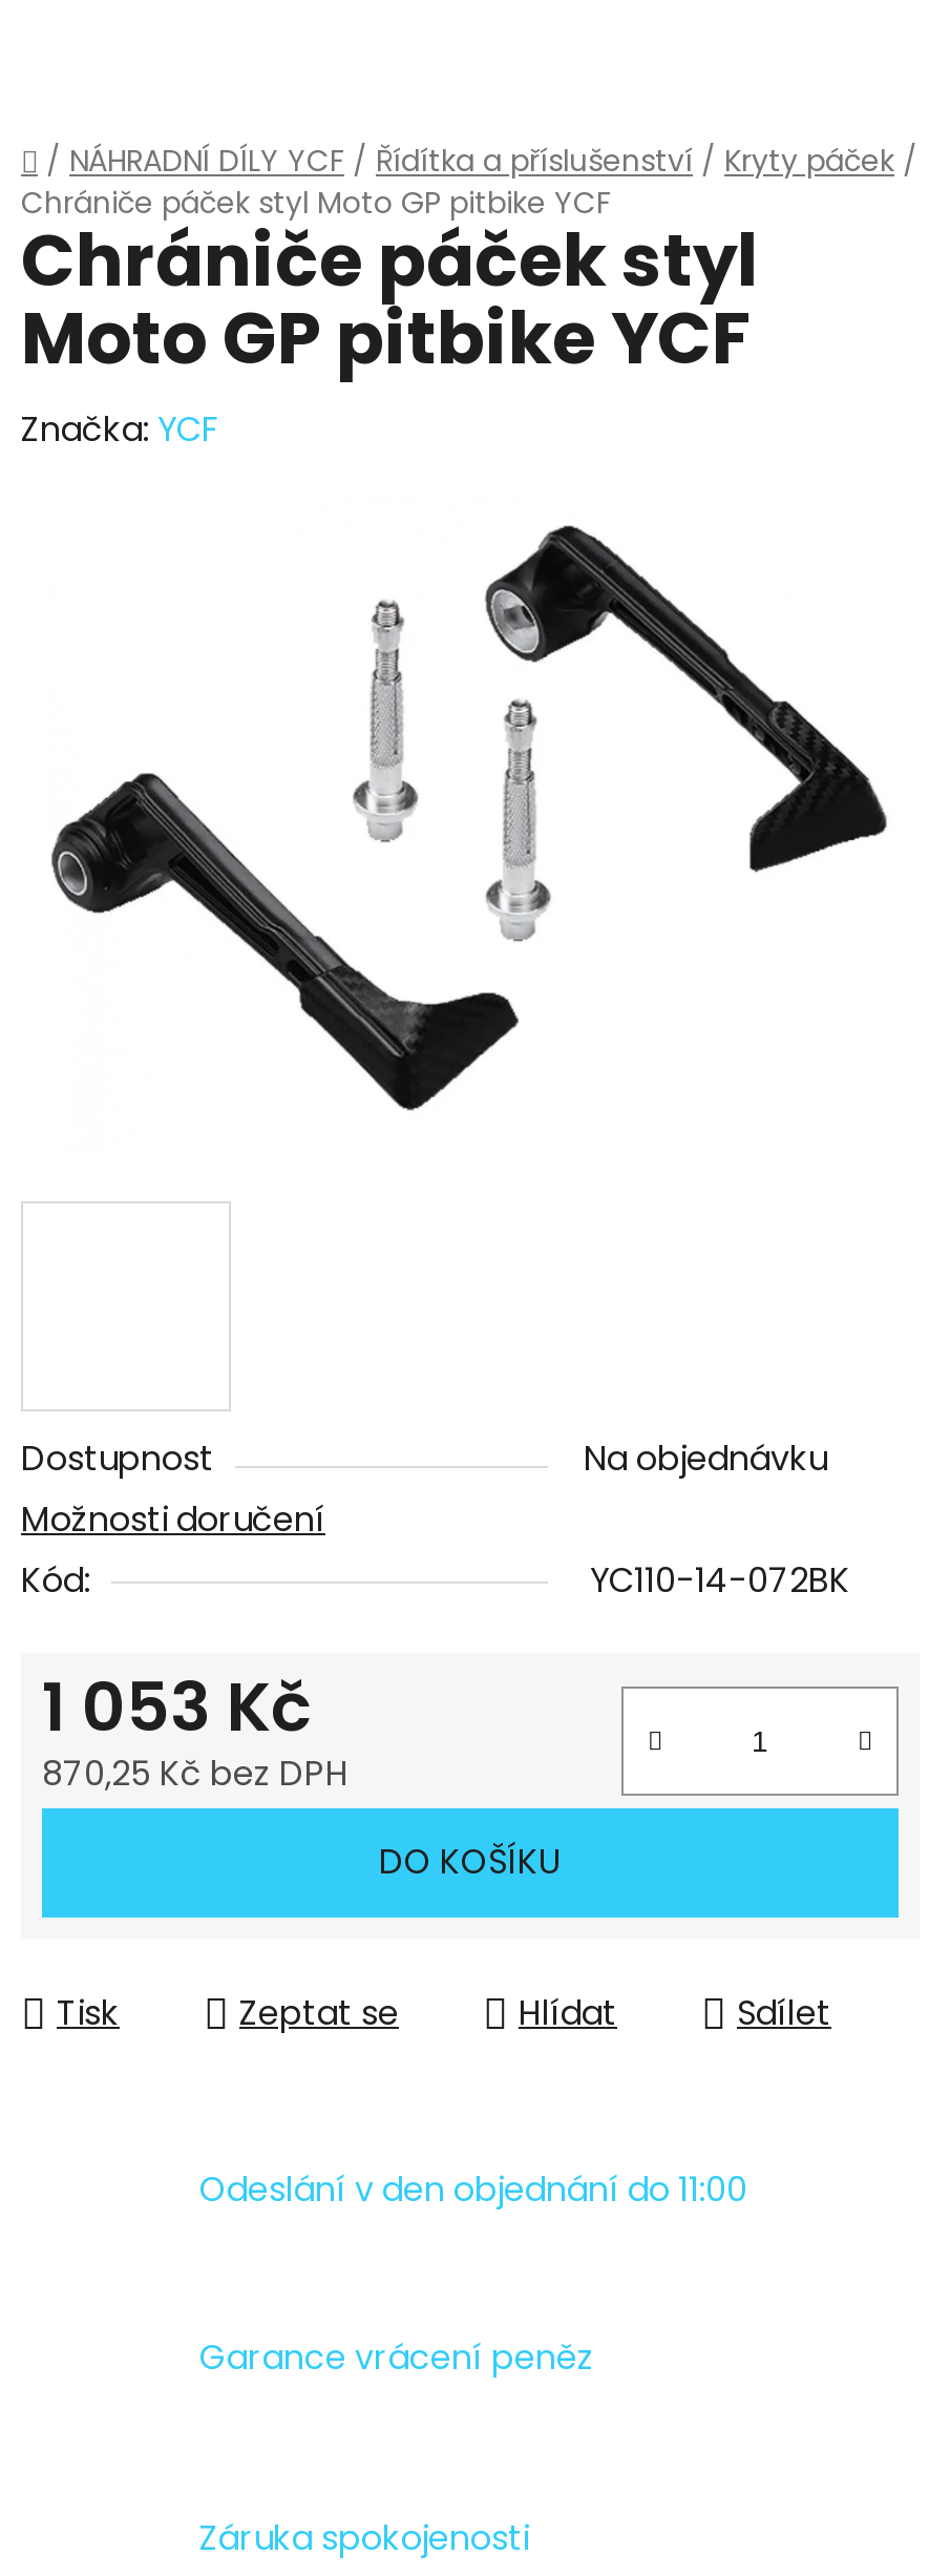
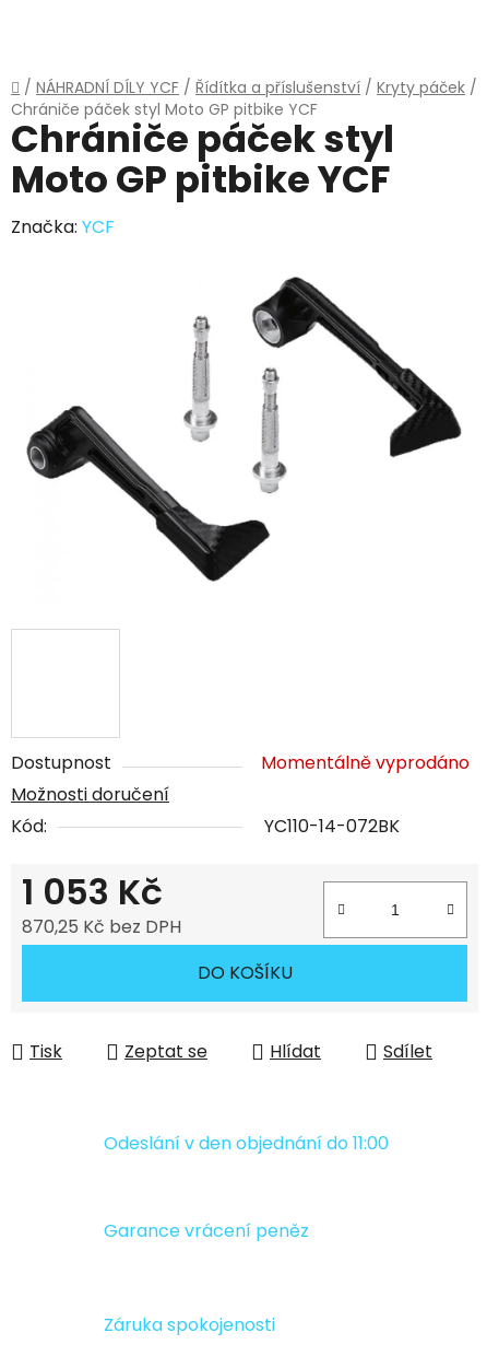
[584,1435,827,1483] Na objednávku -> [261,750,470,776] Momentálně vyprodáno

